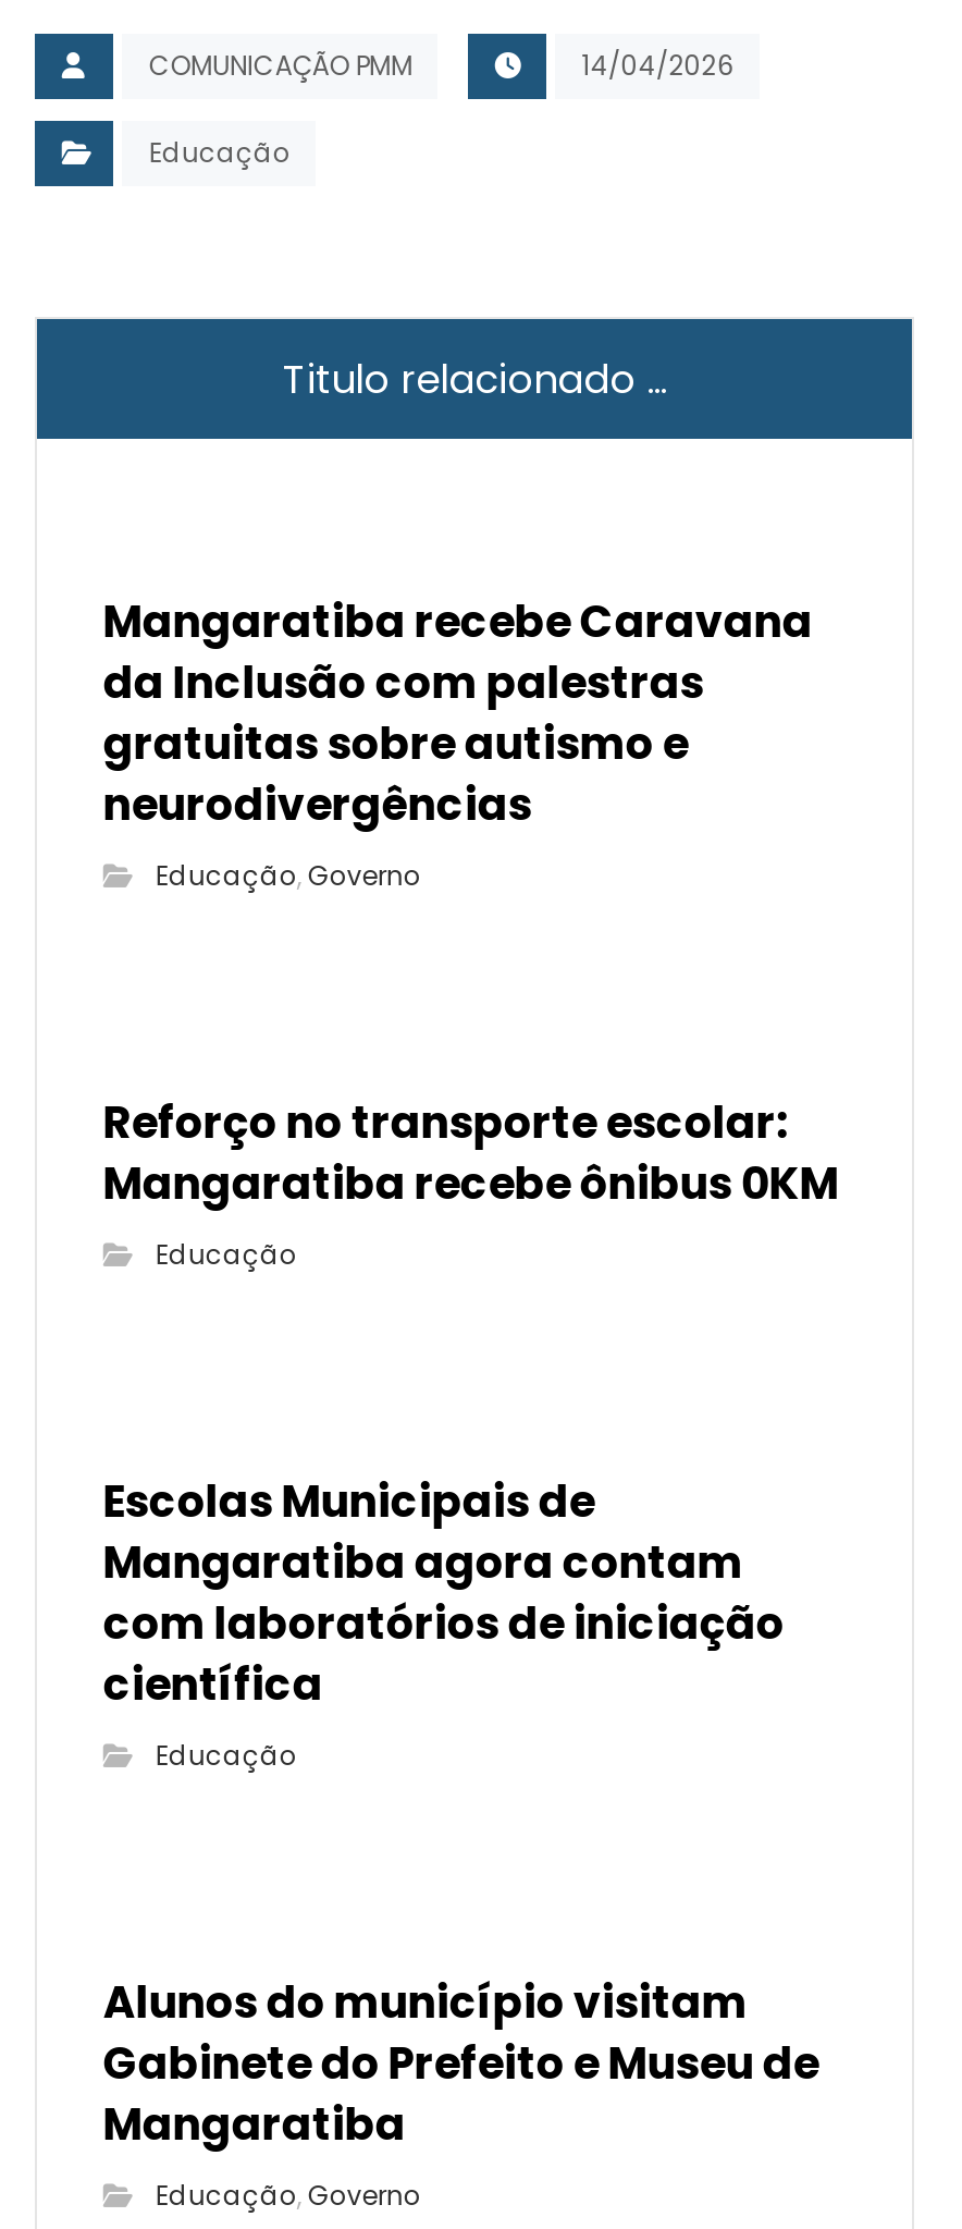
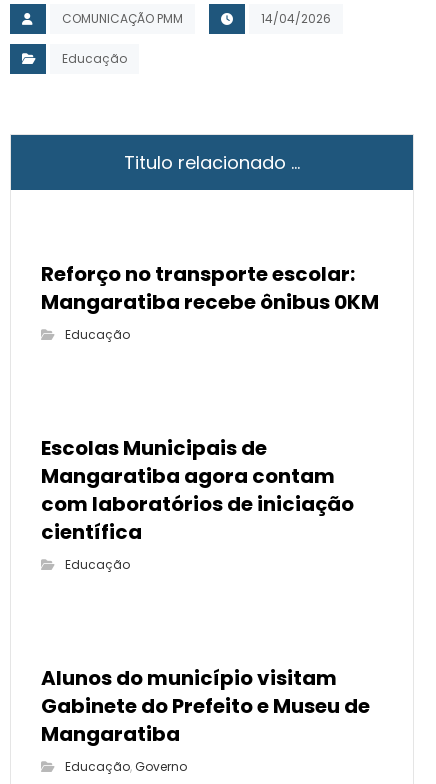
[103,591,813,894] Mangaratiba recebe Caravana | da Inclusão com palestras | gratuitas sobre autismo e | neurodivergências | Educação, Governo -> none

